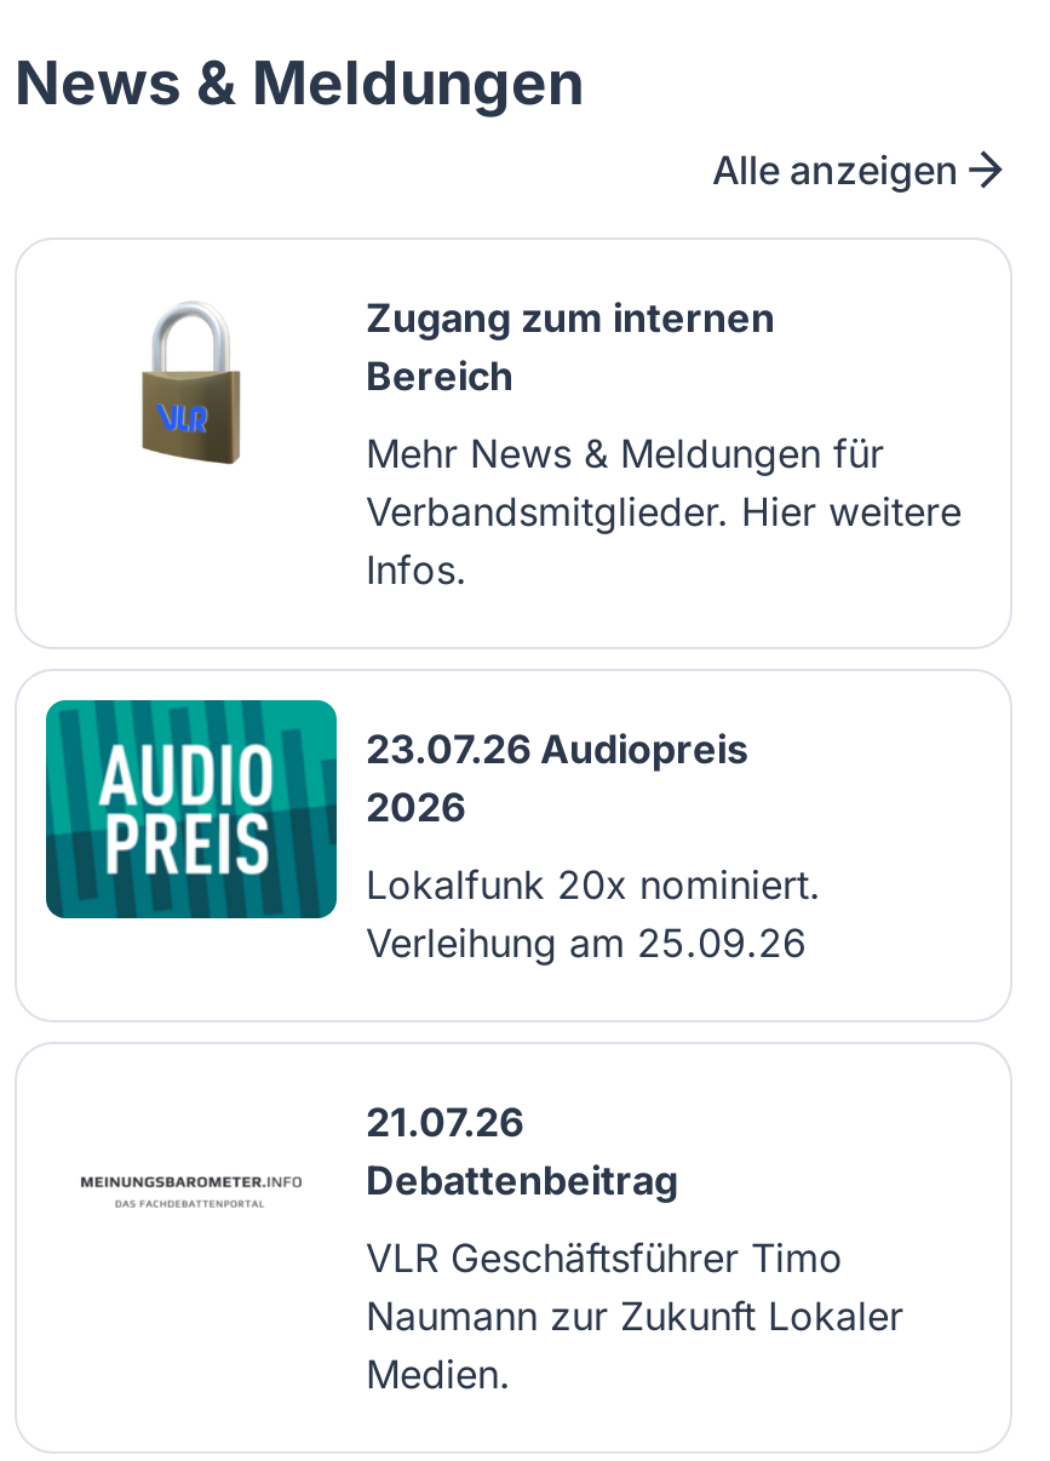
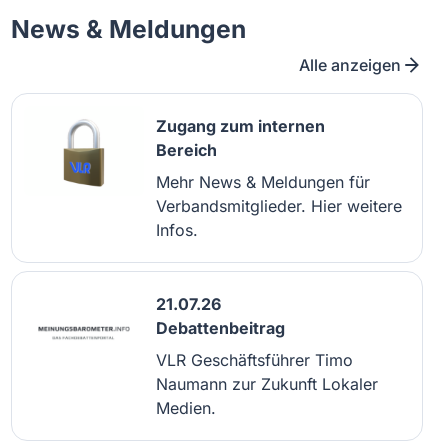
[44,698,821,967] [image] | 23.07.26 Audiopreis | 2026 | Lokalfunk 20x nominiert. | Verleihung am 25.09.26 -> none

